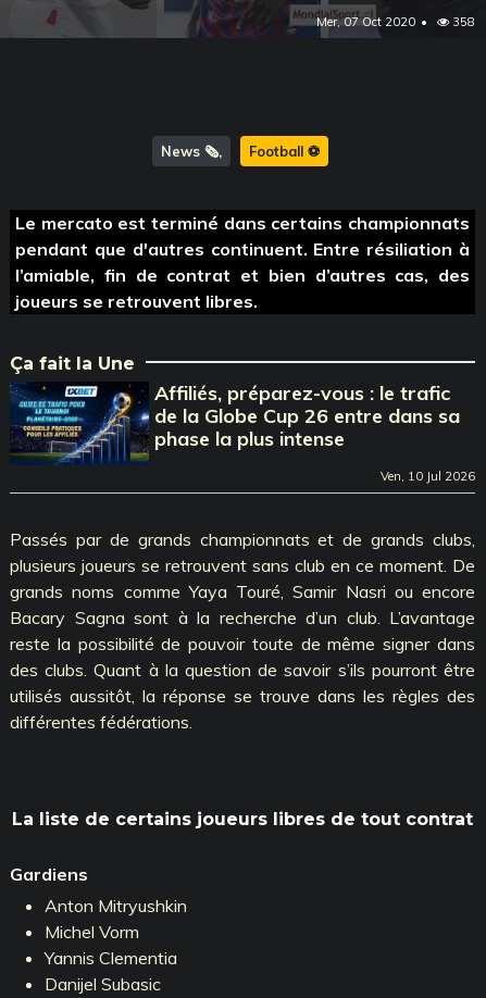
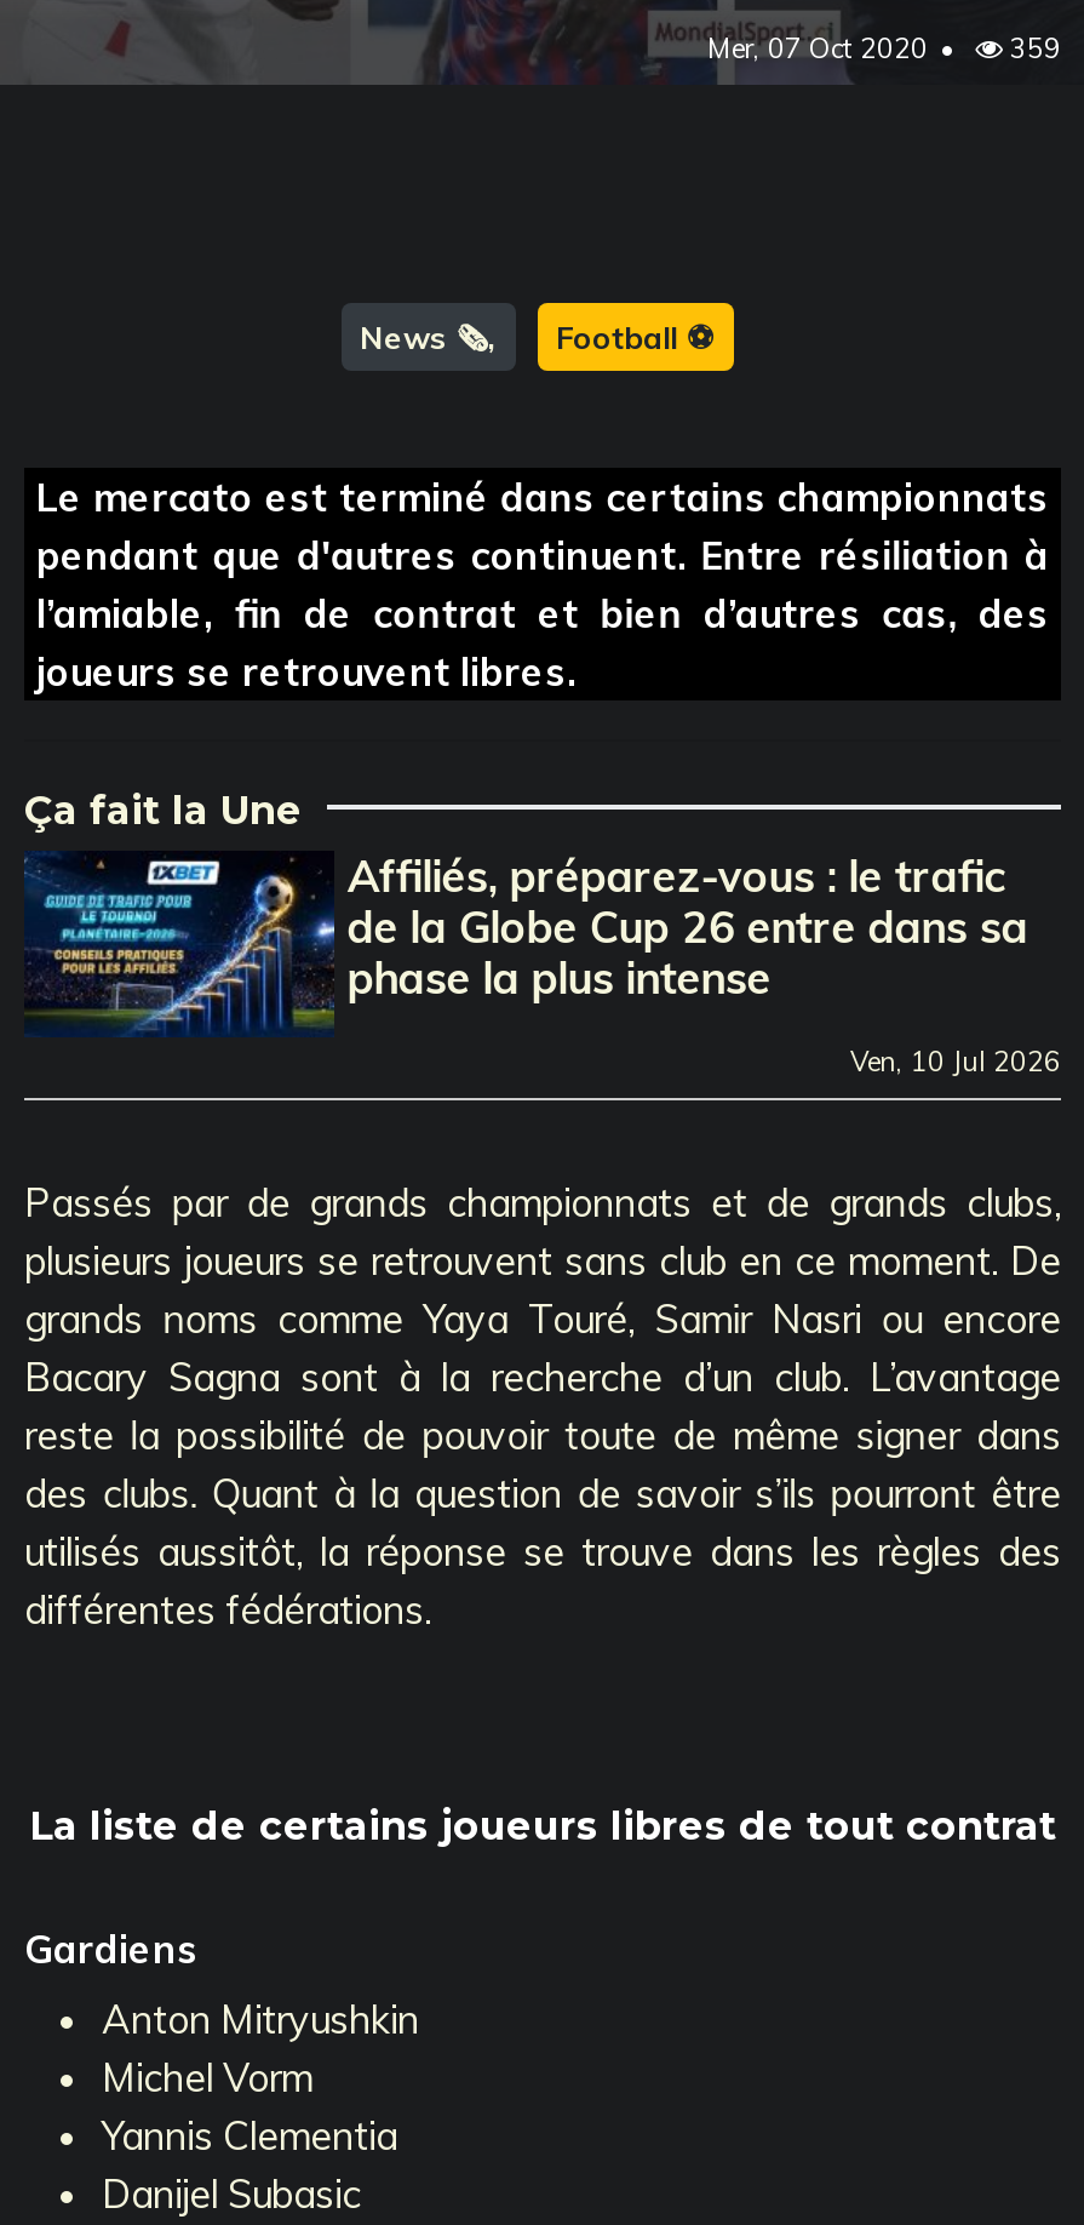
[449,14,475,29] 358 -> [1003,31,1061,65] 359

